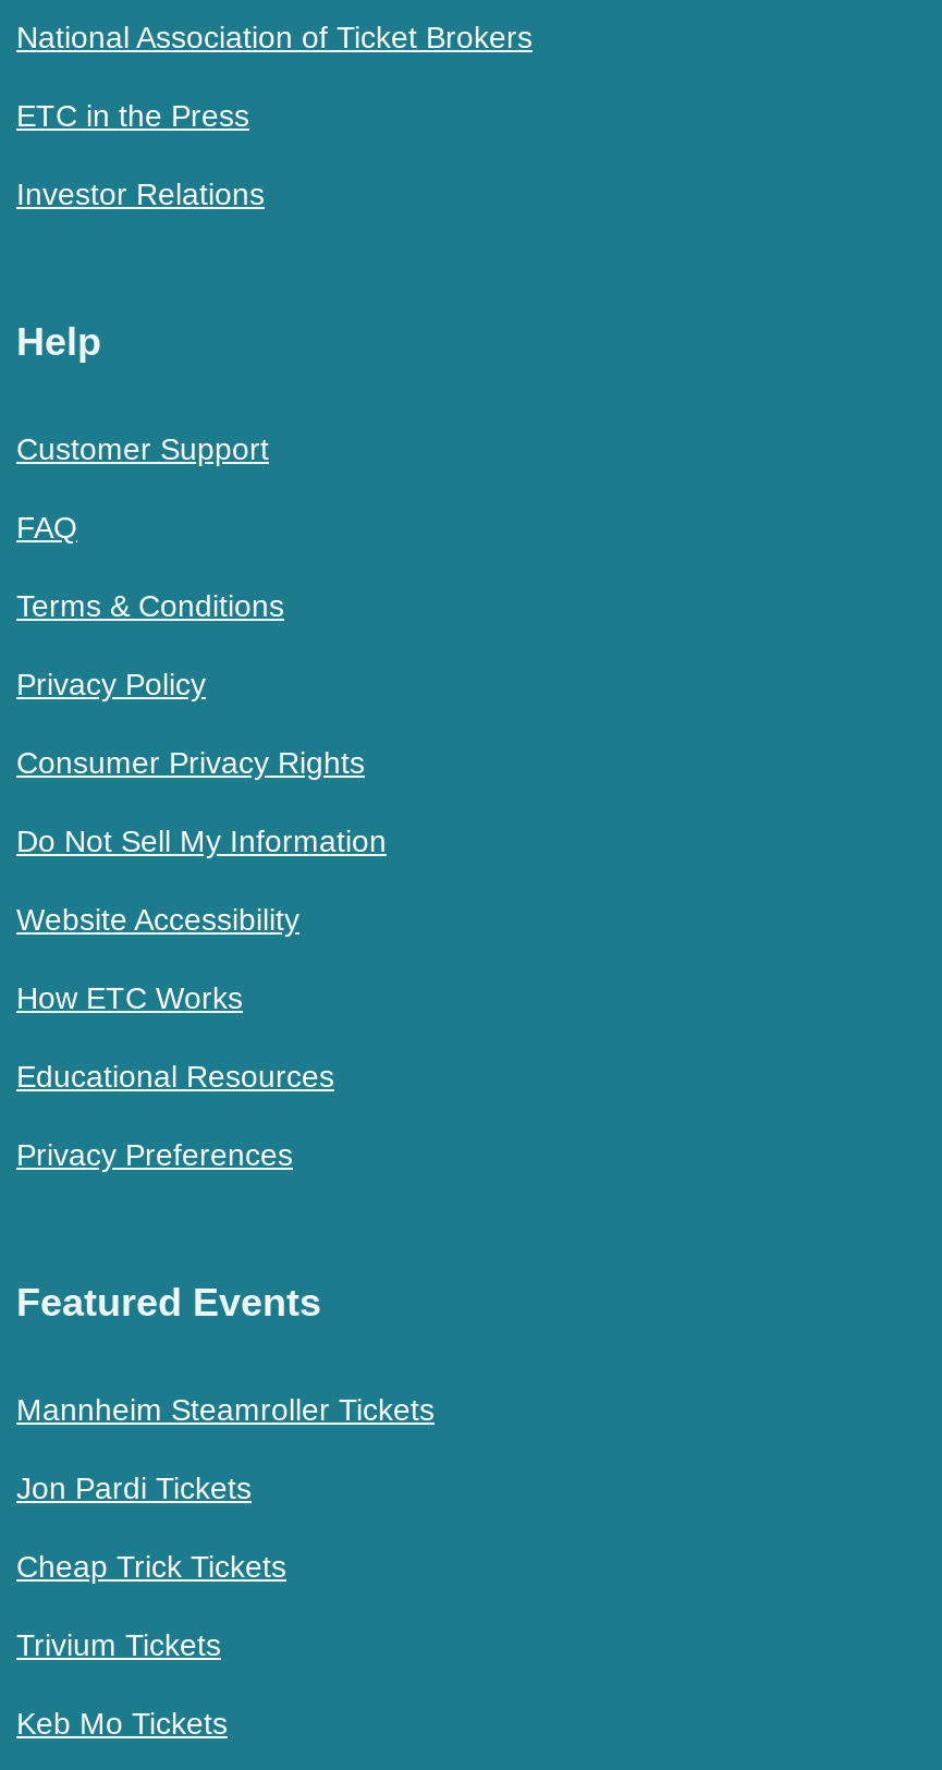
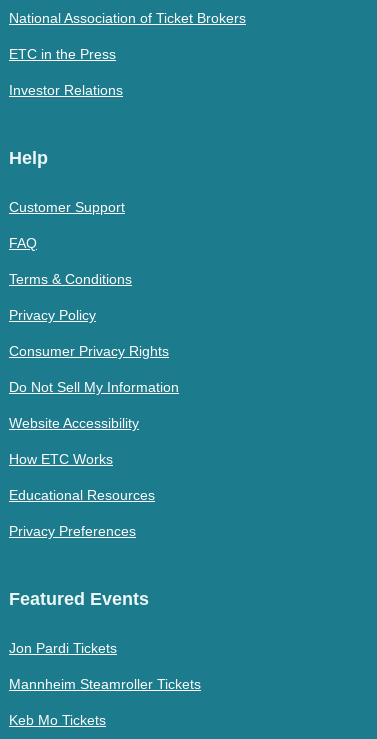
moved [16,1393,435,1428] -> [9,676,201,692]: Mannheim Steamroller Tickets
[16,1550,286,1663] Cheap Trick Tickets | Trivium Tickets -> none

